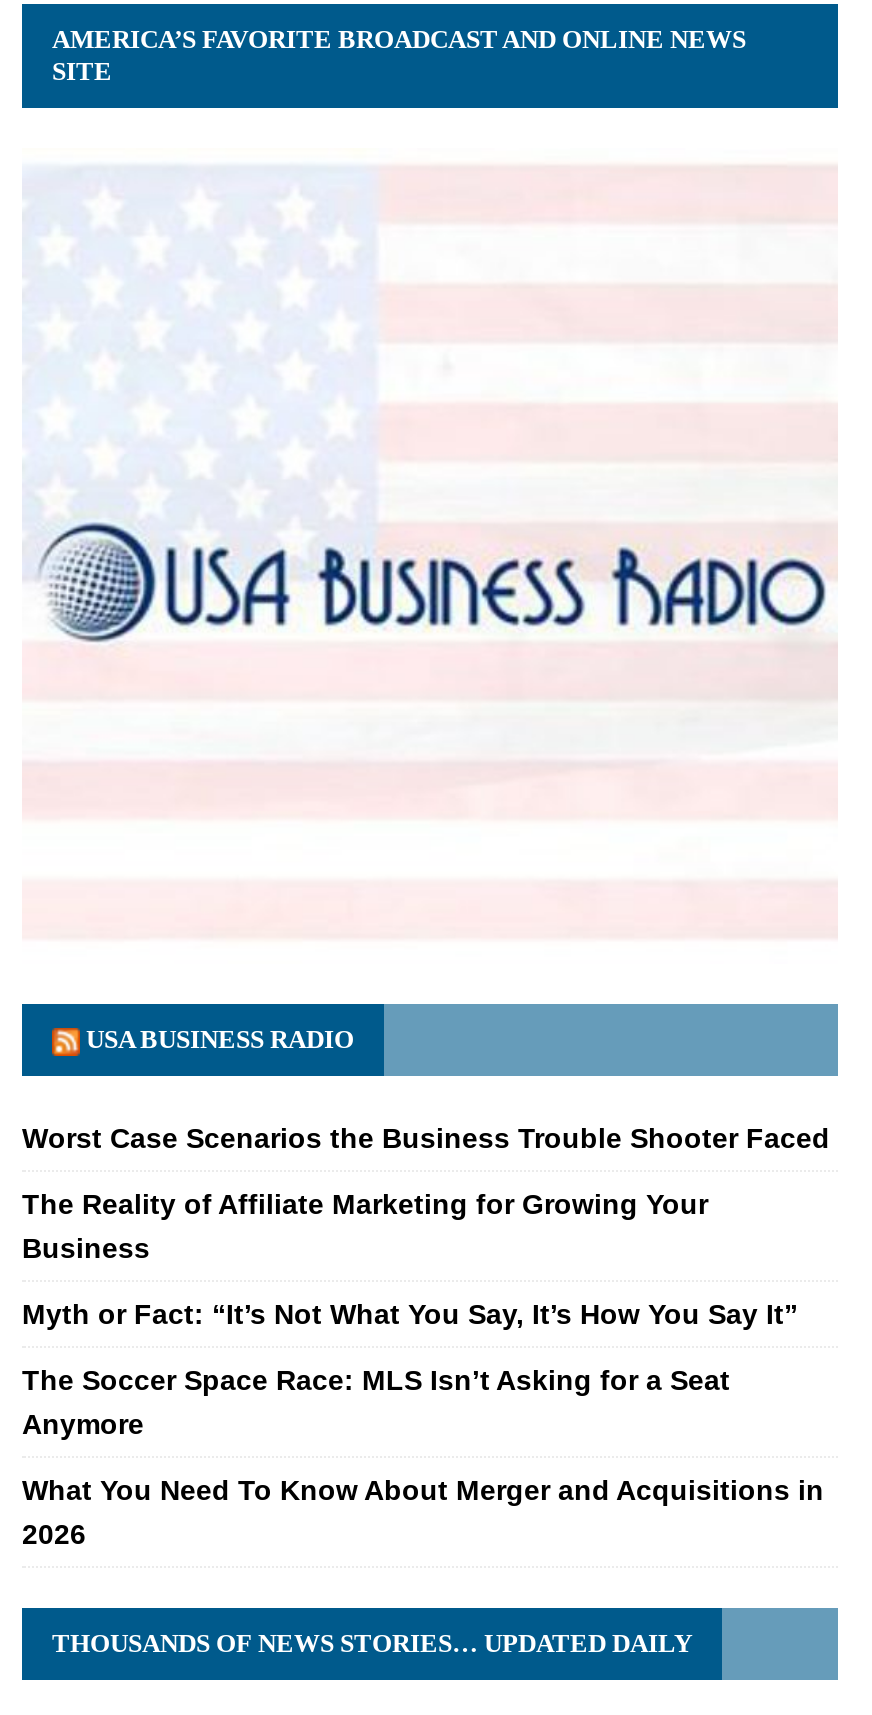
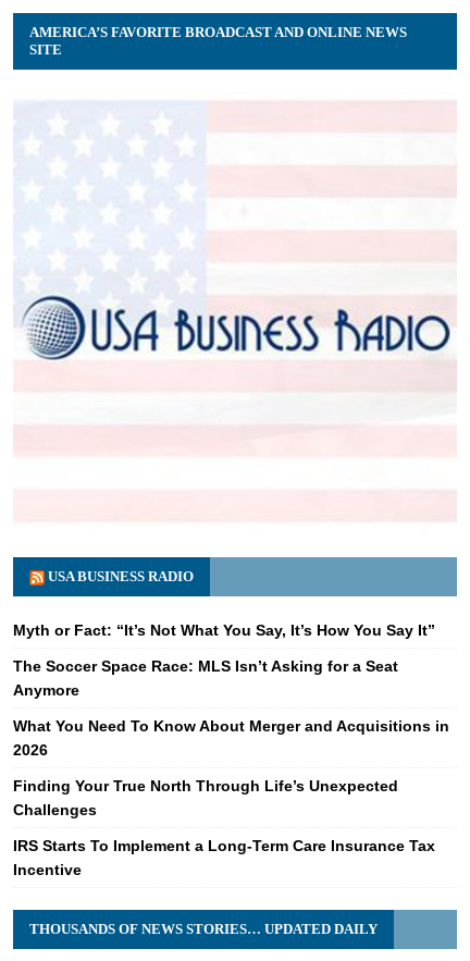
[22,1121,830,1263] Worst Case Scenarios the Business Trouble Shooter Faced | The Reality of Affiliate Marketing for Growing Your | Business -> none
moved [22,1297,824,1549] -> [13,621,449,759]: Myth or Fact: “It’s Not What You Say, It’s How You Say It” | The Soccer Space Race: MLS Isn’t Asking for a Seat | Anymore | What You Need To Know About Merger and Acquisitions in | 2026
none -> [13,777,435,878] Finding Your True North Through Life’s Unexpected | Challenges | IRS Starts To Implement a Long-Term Care Insurance Tax | Incentive

